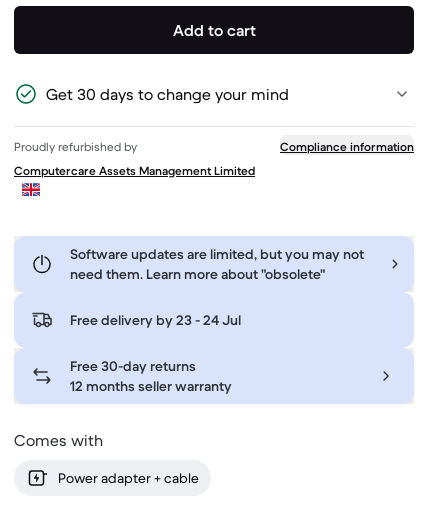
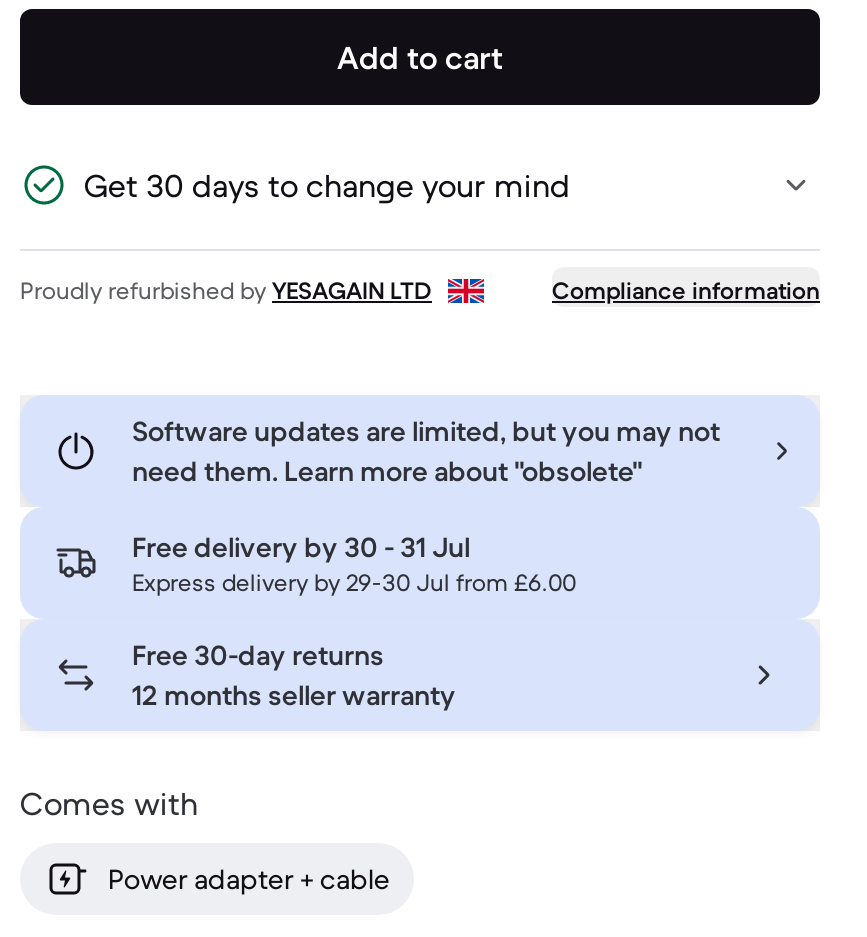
[14,139,255,178] Proudly refurbished by | Computercare Assets Management Limited -> [20,275,432,305] Proudly refurbished by YESAGAIN LTD
[70,311,241,329] Free delivery by 23 - 24 Jul -> [132,529,576,597] Free delivery by 30 - 31 Jul | Express delivery by 29-30 Jul from £6.00

